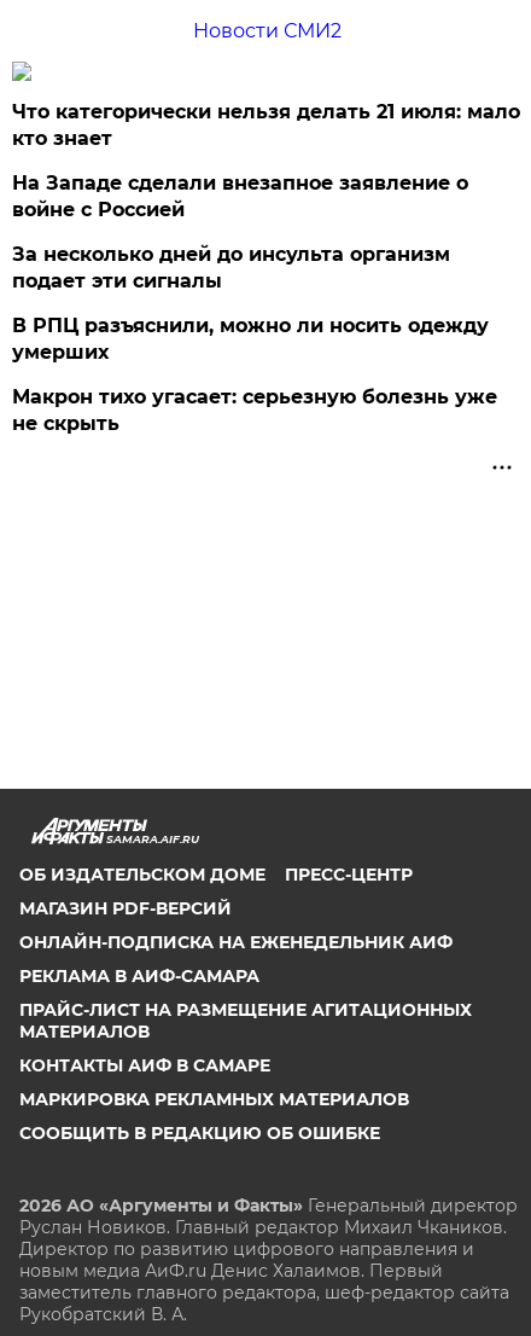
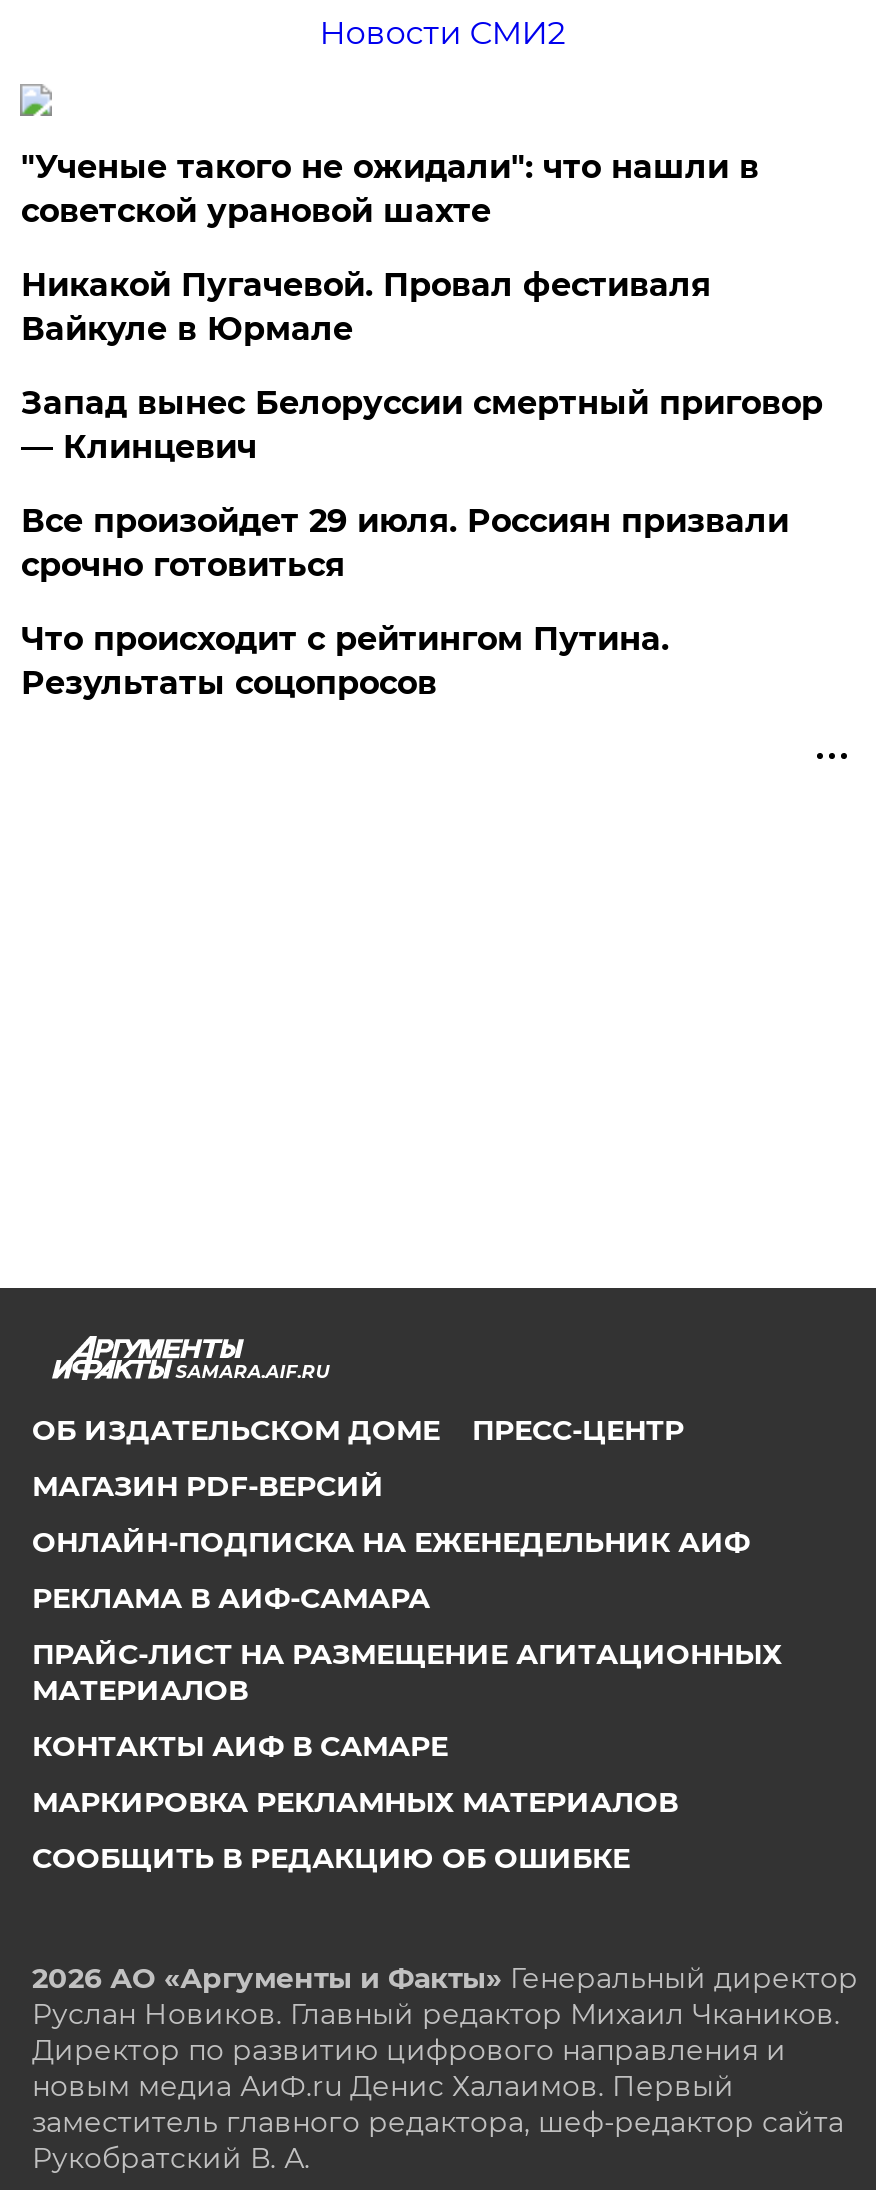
[13,100,521,150] Что категорически нельзя делать 21 июля: мало | кто знает -> [21,148,759,230] "Ученые такого не ожидали": что нашли в | советской урановой шахте
[13,172,469,221] На Западе сделали внезапное заявление о | войне с Россией -> [21,266,711,348] Никакой Пугачевой. Провал фестиваля | Вайкуле в Юрмале
[13,243,451,292] За несколько дней до инсульта организм | подает эти сигналы -> [21,384,823,466] Запад вынес Белоруссии смертный приговор | — Клинцевич
[13,314,489,364] В РПЦ разъяснили, можно ли носить одежду | умерших -> [21,502,789,584] Все произойдет 29 июля. Россиян призвали | срочно готовиться
[13,385,498,435] Макрон тихо угасает: серьезную болезнь уже | не скрыть -> [21,620,669,702] Что происходит с рейтингом Путина. | Результаты соцопросов

